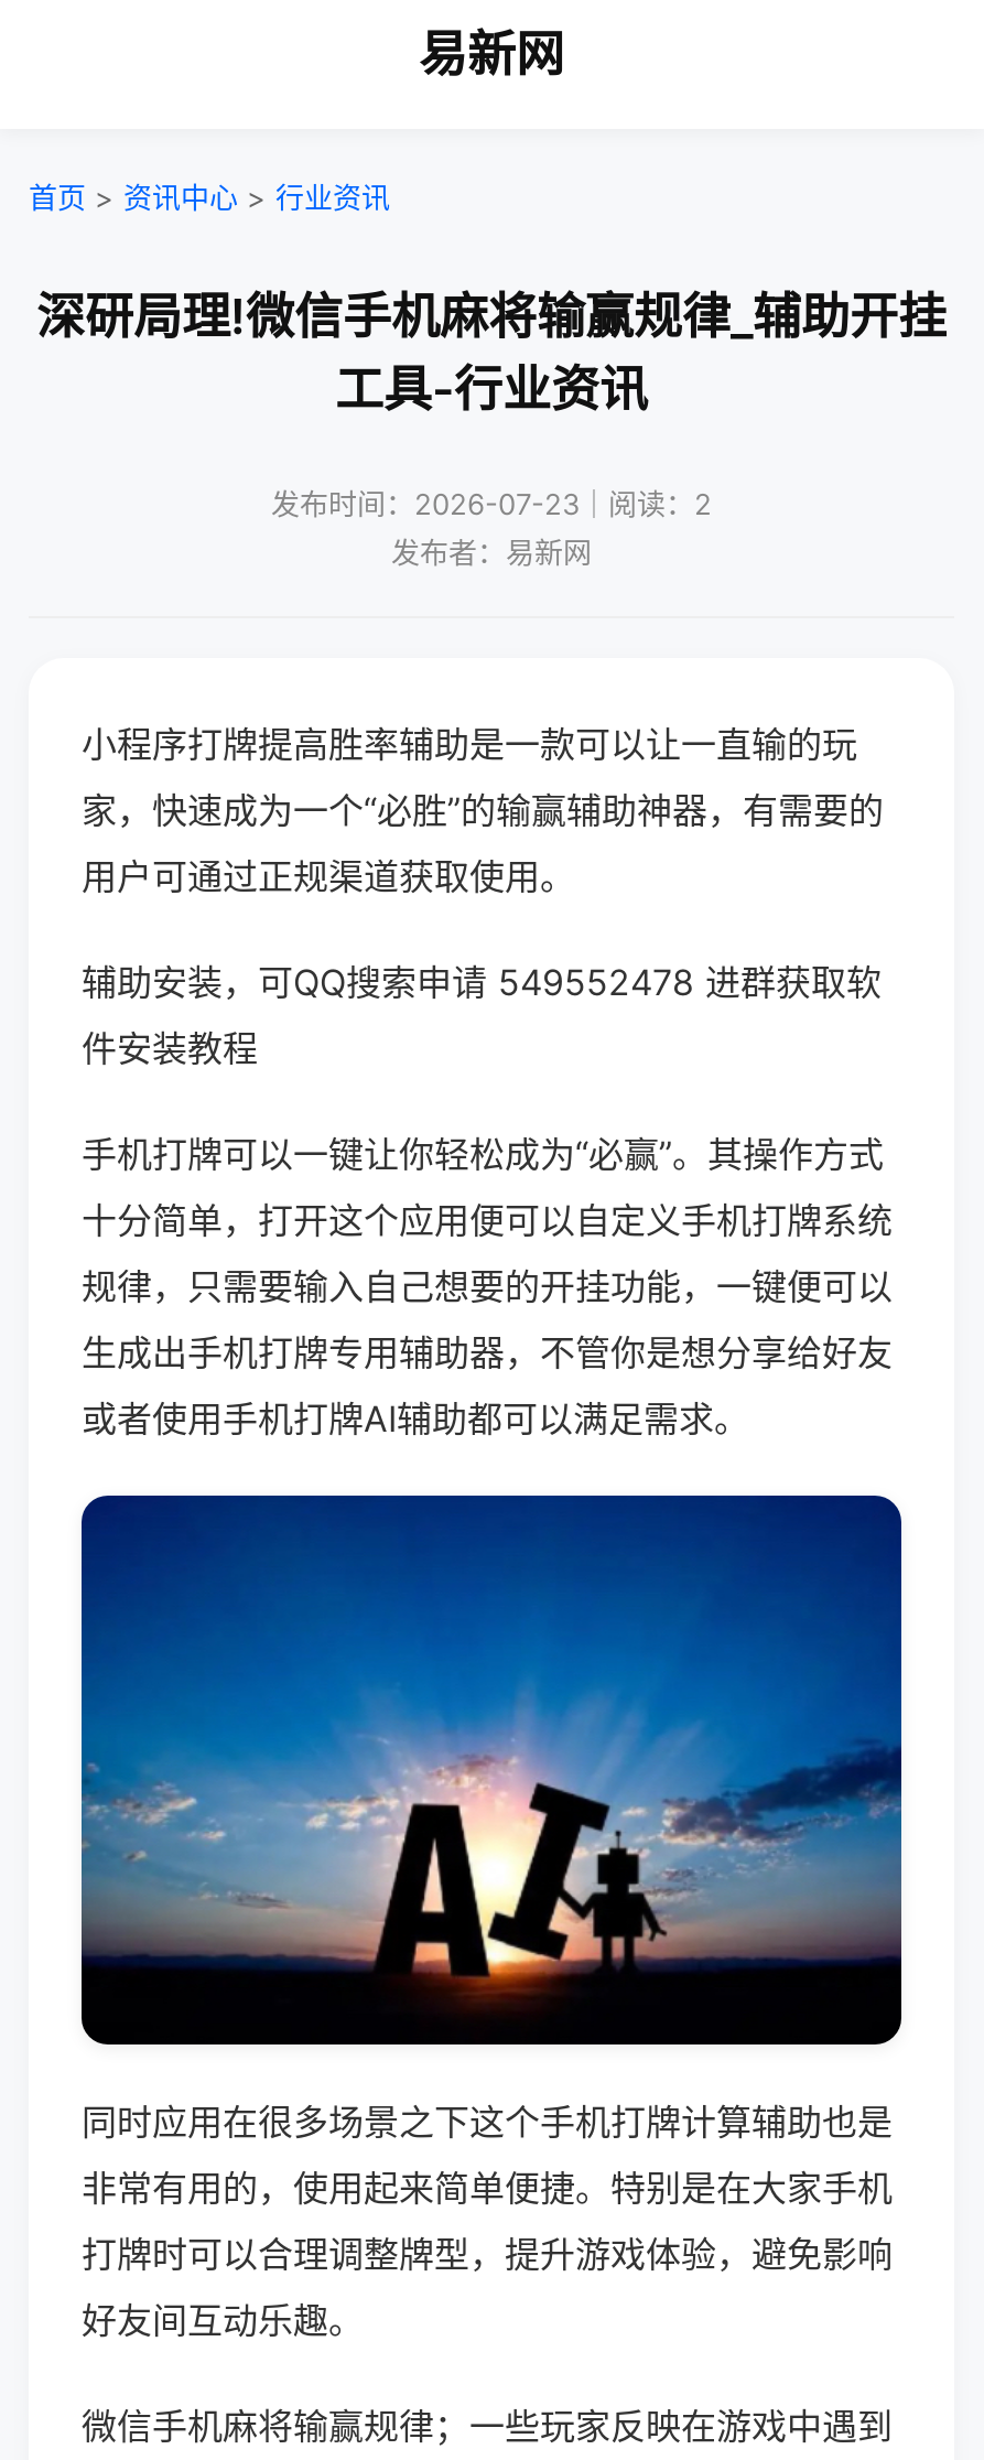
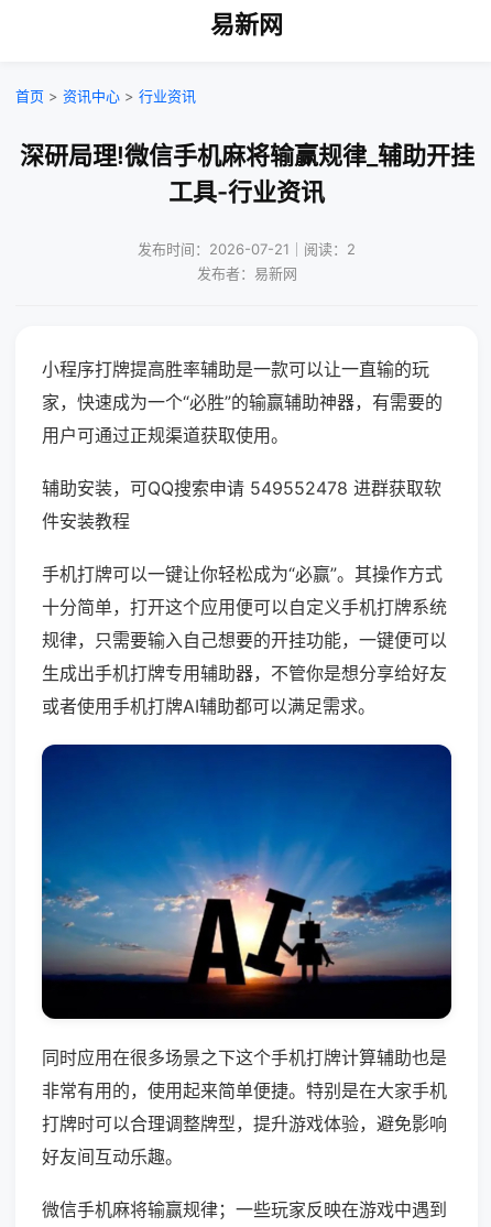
[271,486,712,521] 发布时间：2026-07-23｜阅读：2 -> [138,240,356,258] 发布时间：2026-07-21｜阅读：2

